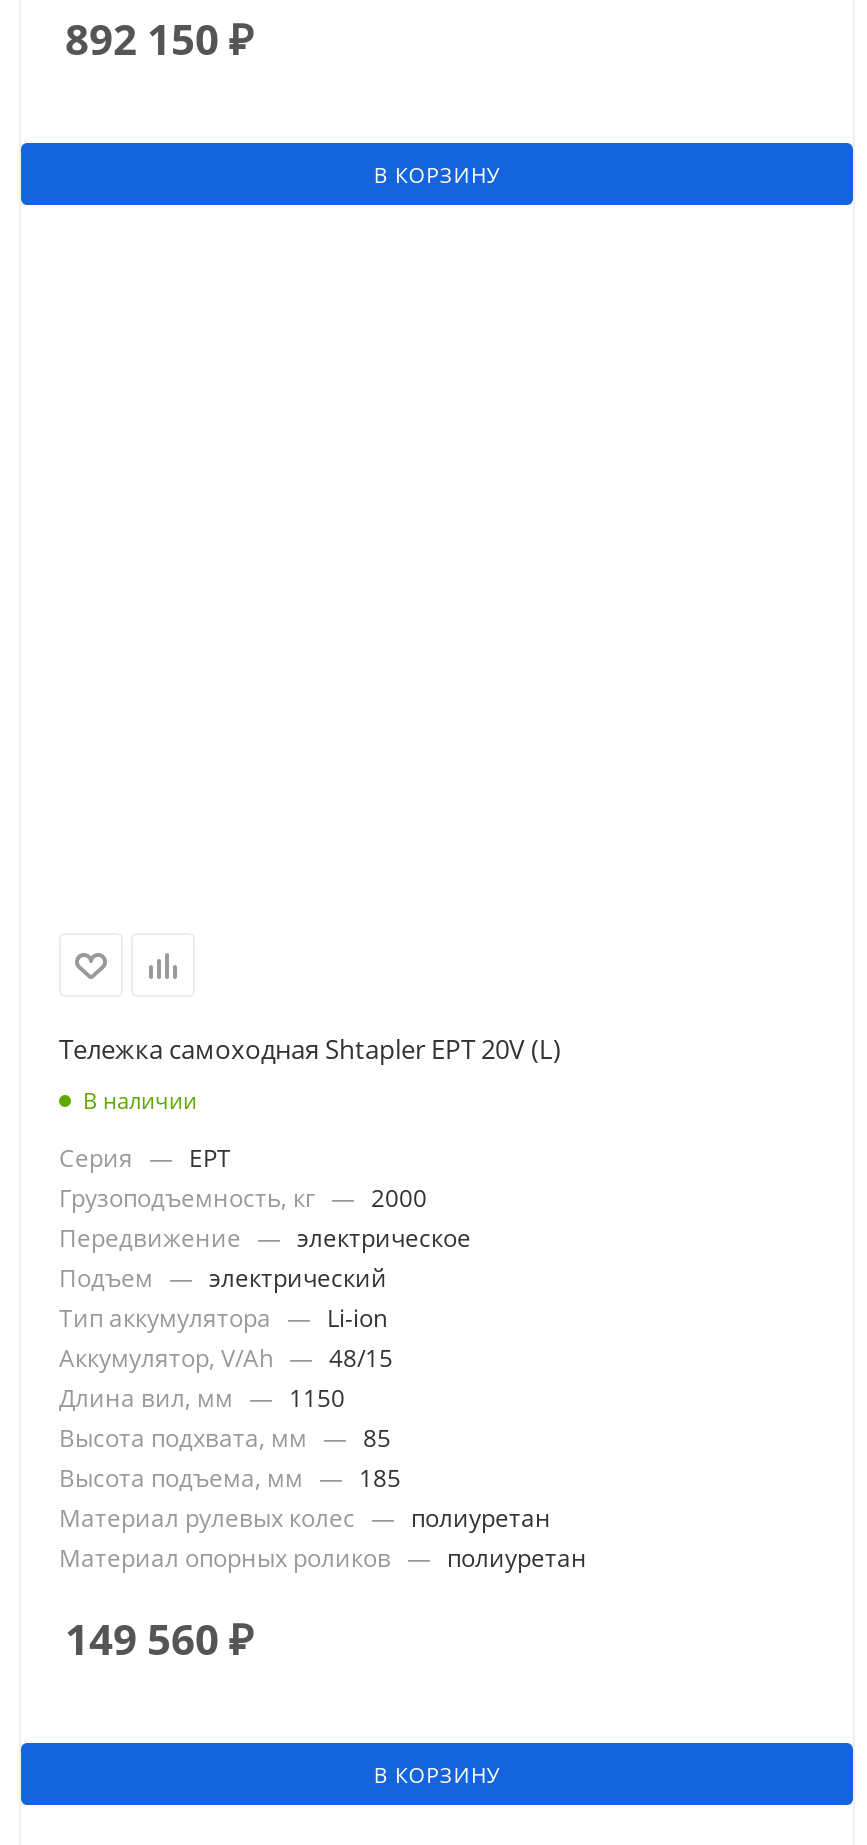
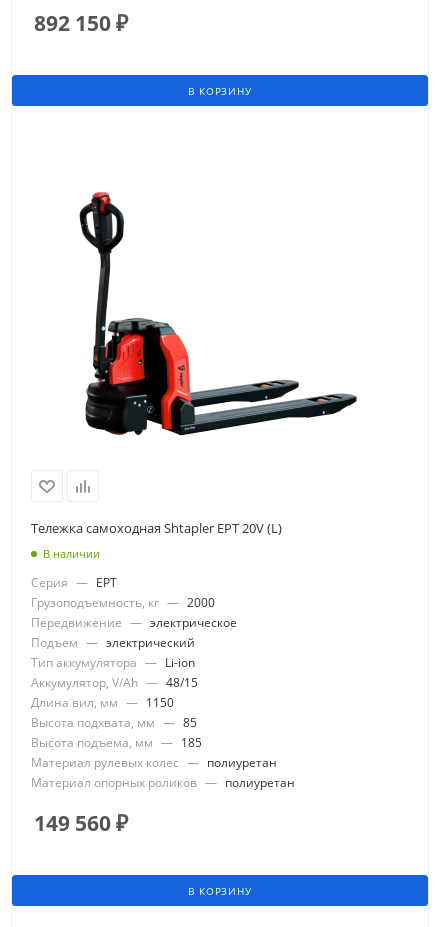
none -> [79,191,358,436] [image]

